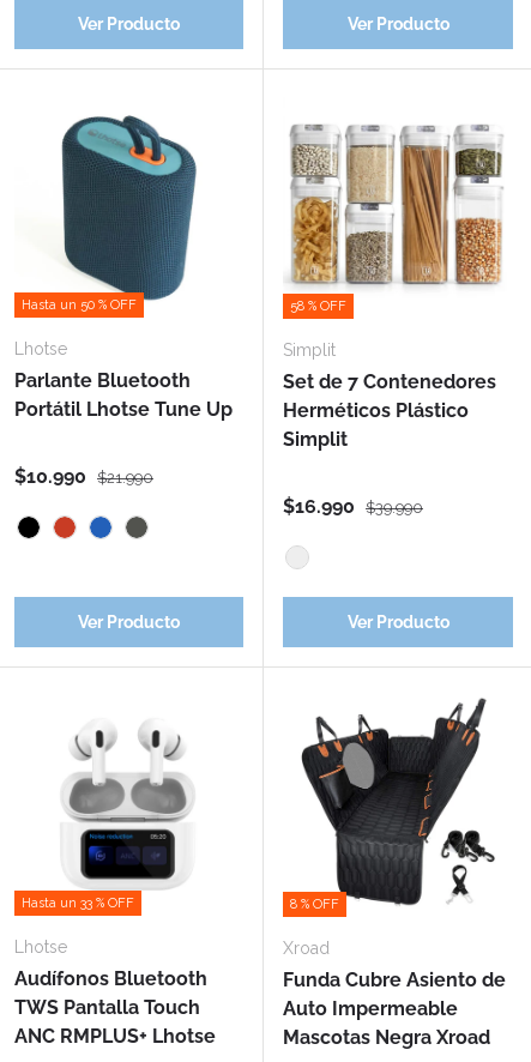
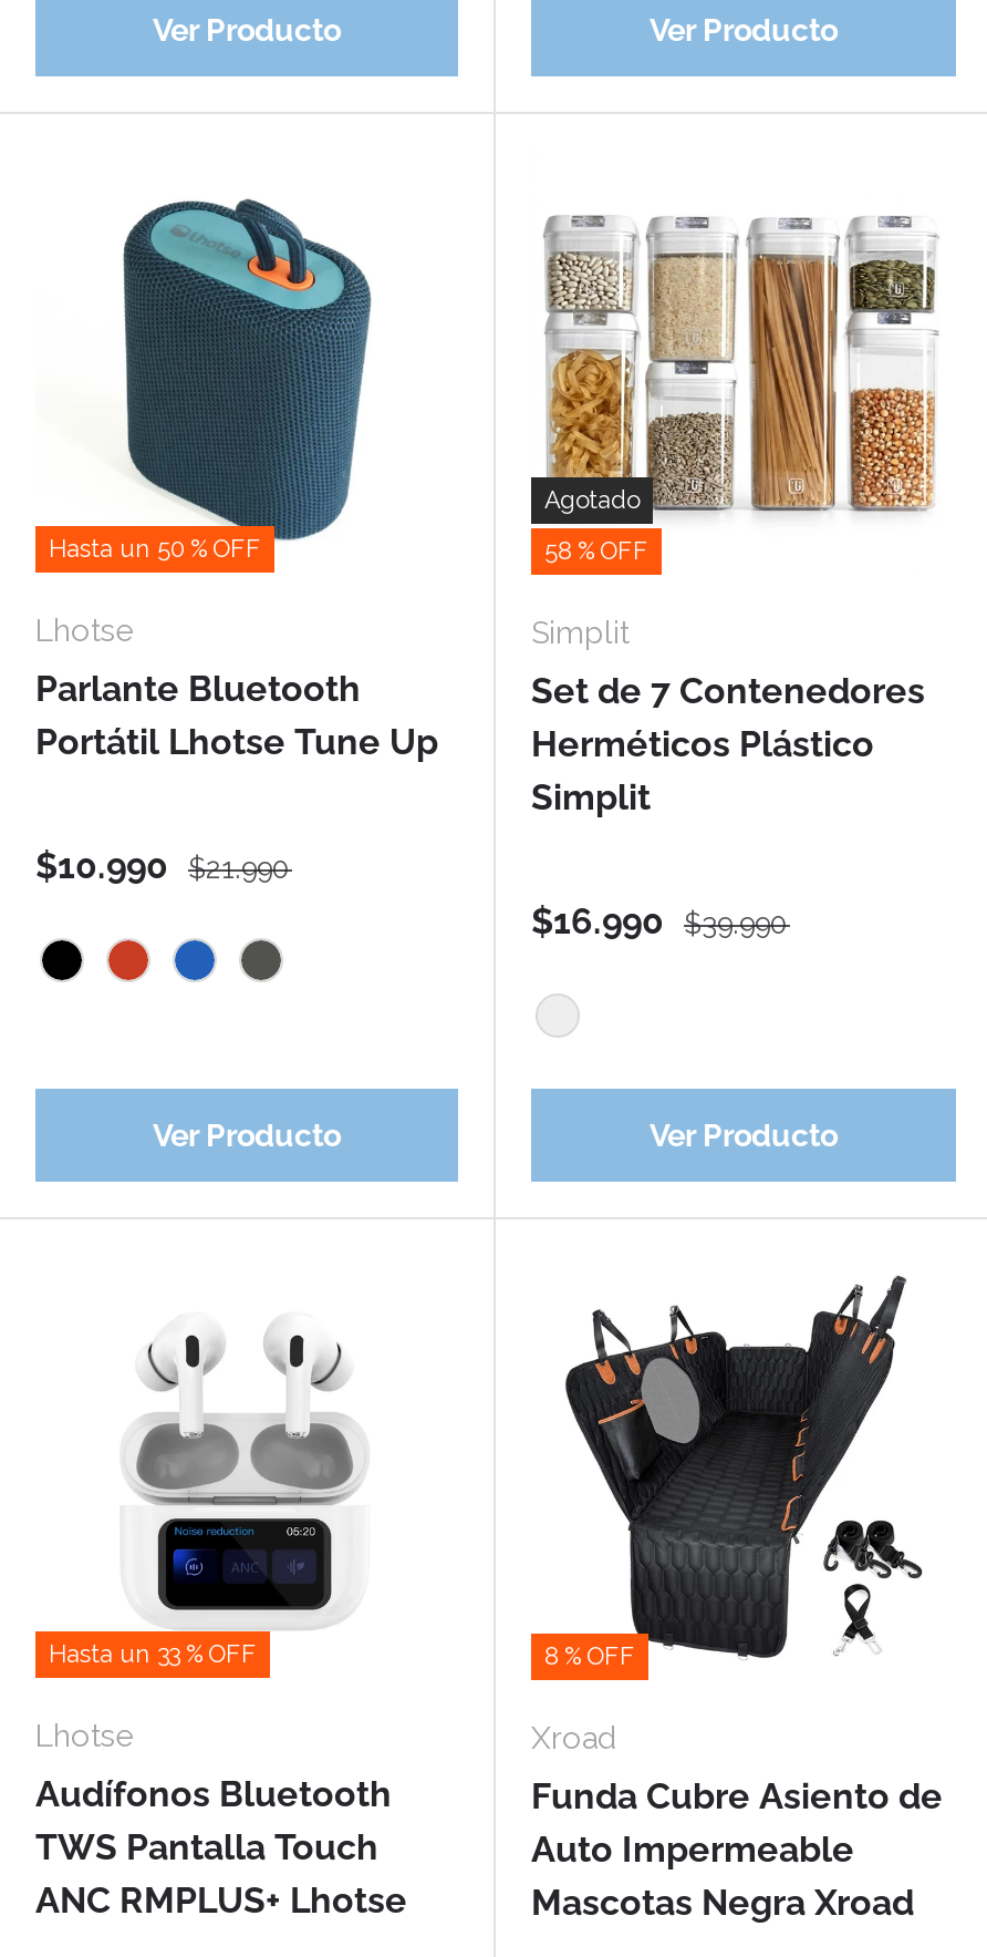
none -> [544,487,640,515] Agotado

